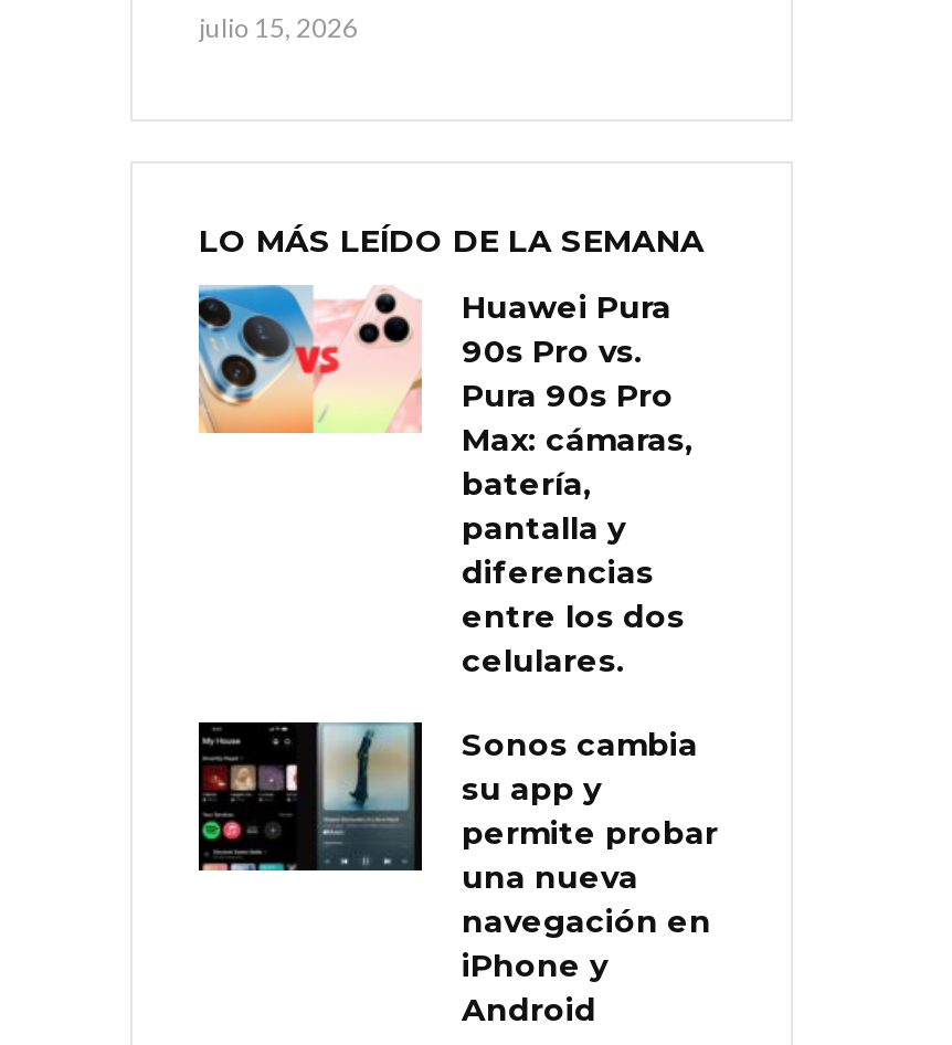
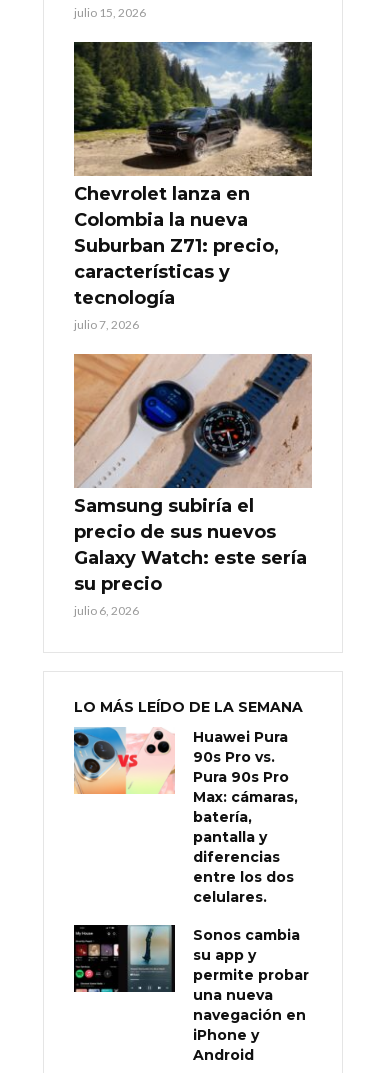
none -> [73,41,313,332] [image] | Chevrolet lanza en | Colombia la nueva | Suburban Z71: precio, | características y | tecnología | julio 7, 2026
none -> [73,353,313,618] [image] | Samsung subiría el | precio de sus nuevos | Galaxy Watch: este sería | su precio | julio 6, 2026

